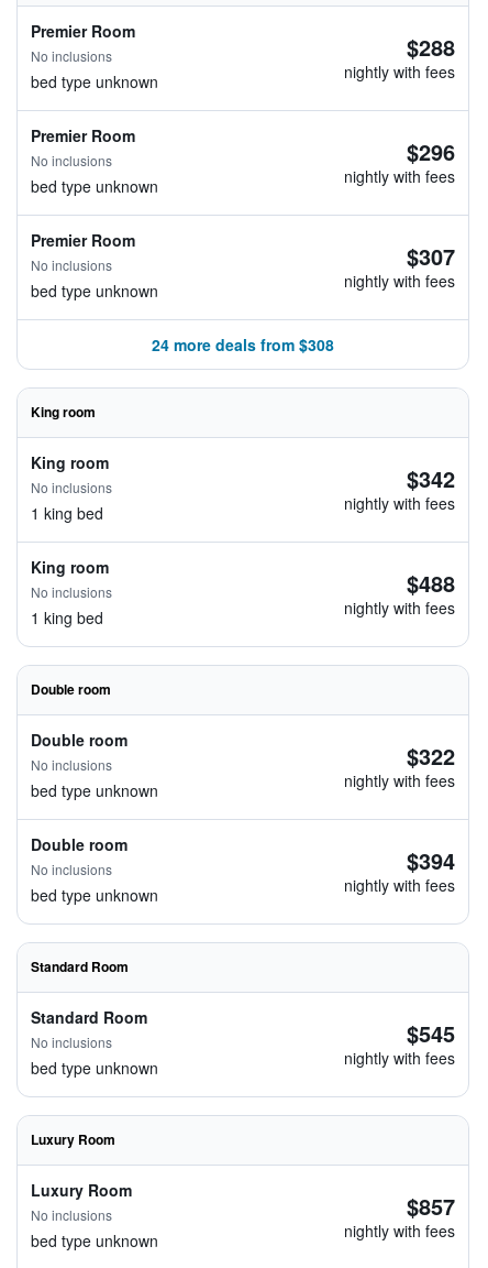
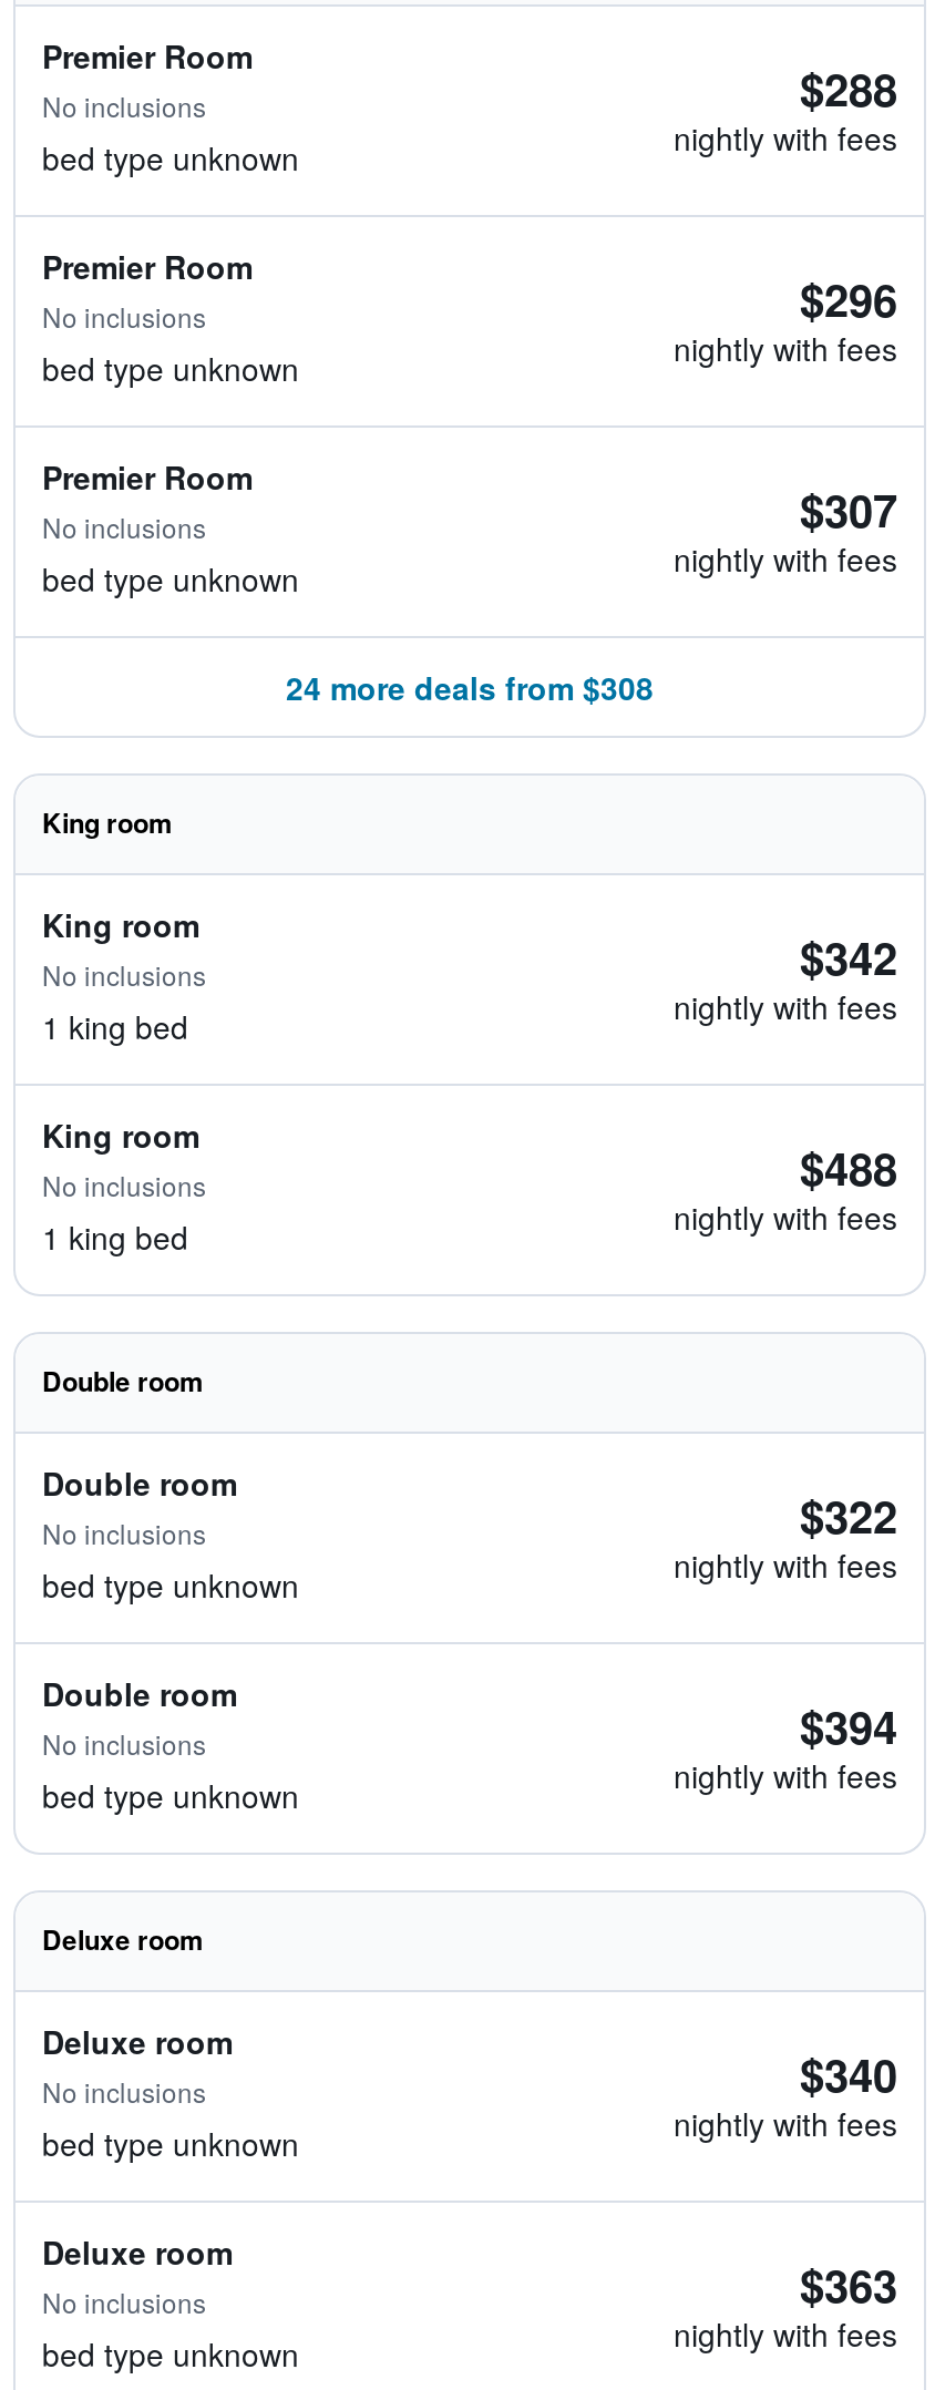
[31,957,129,976] Standard Room -> [42,1919,204,1959] Deluxe room
[31,1006,147,1028] Standard Room -> [42,2019,233,2063] Deluxe room
[407,1017,455,1049] $545 -> [800,2041,897,2105] $340
[31,1129,132,1201] Luxury Room | Luxury Room -> [42,2229,233,2274] Deluxe room
[407,1190,455,1222] $857 -> [800,2251,897,2316] $363

